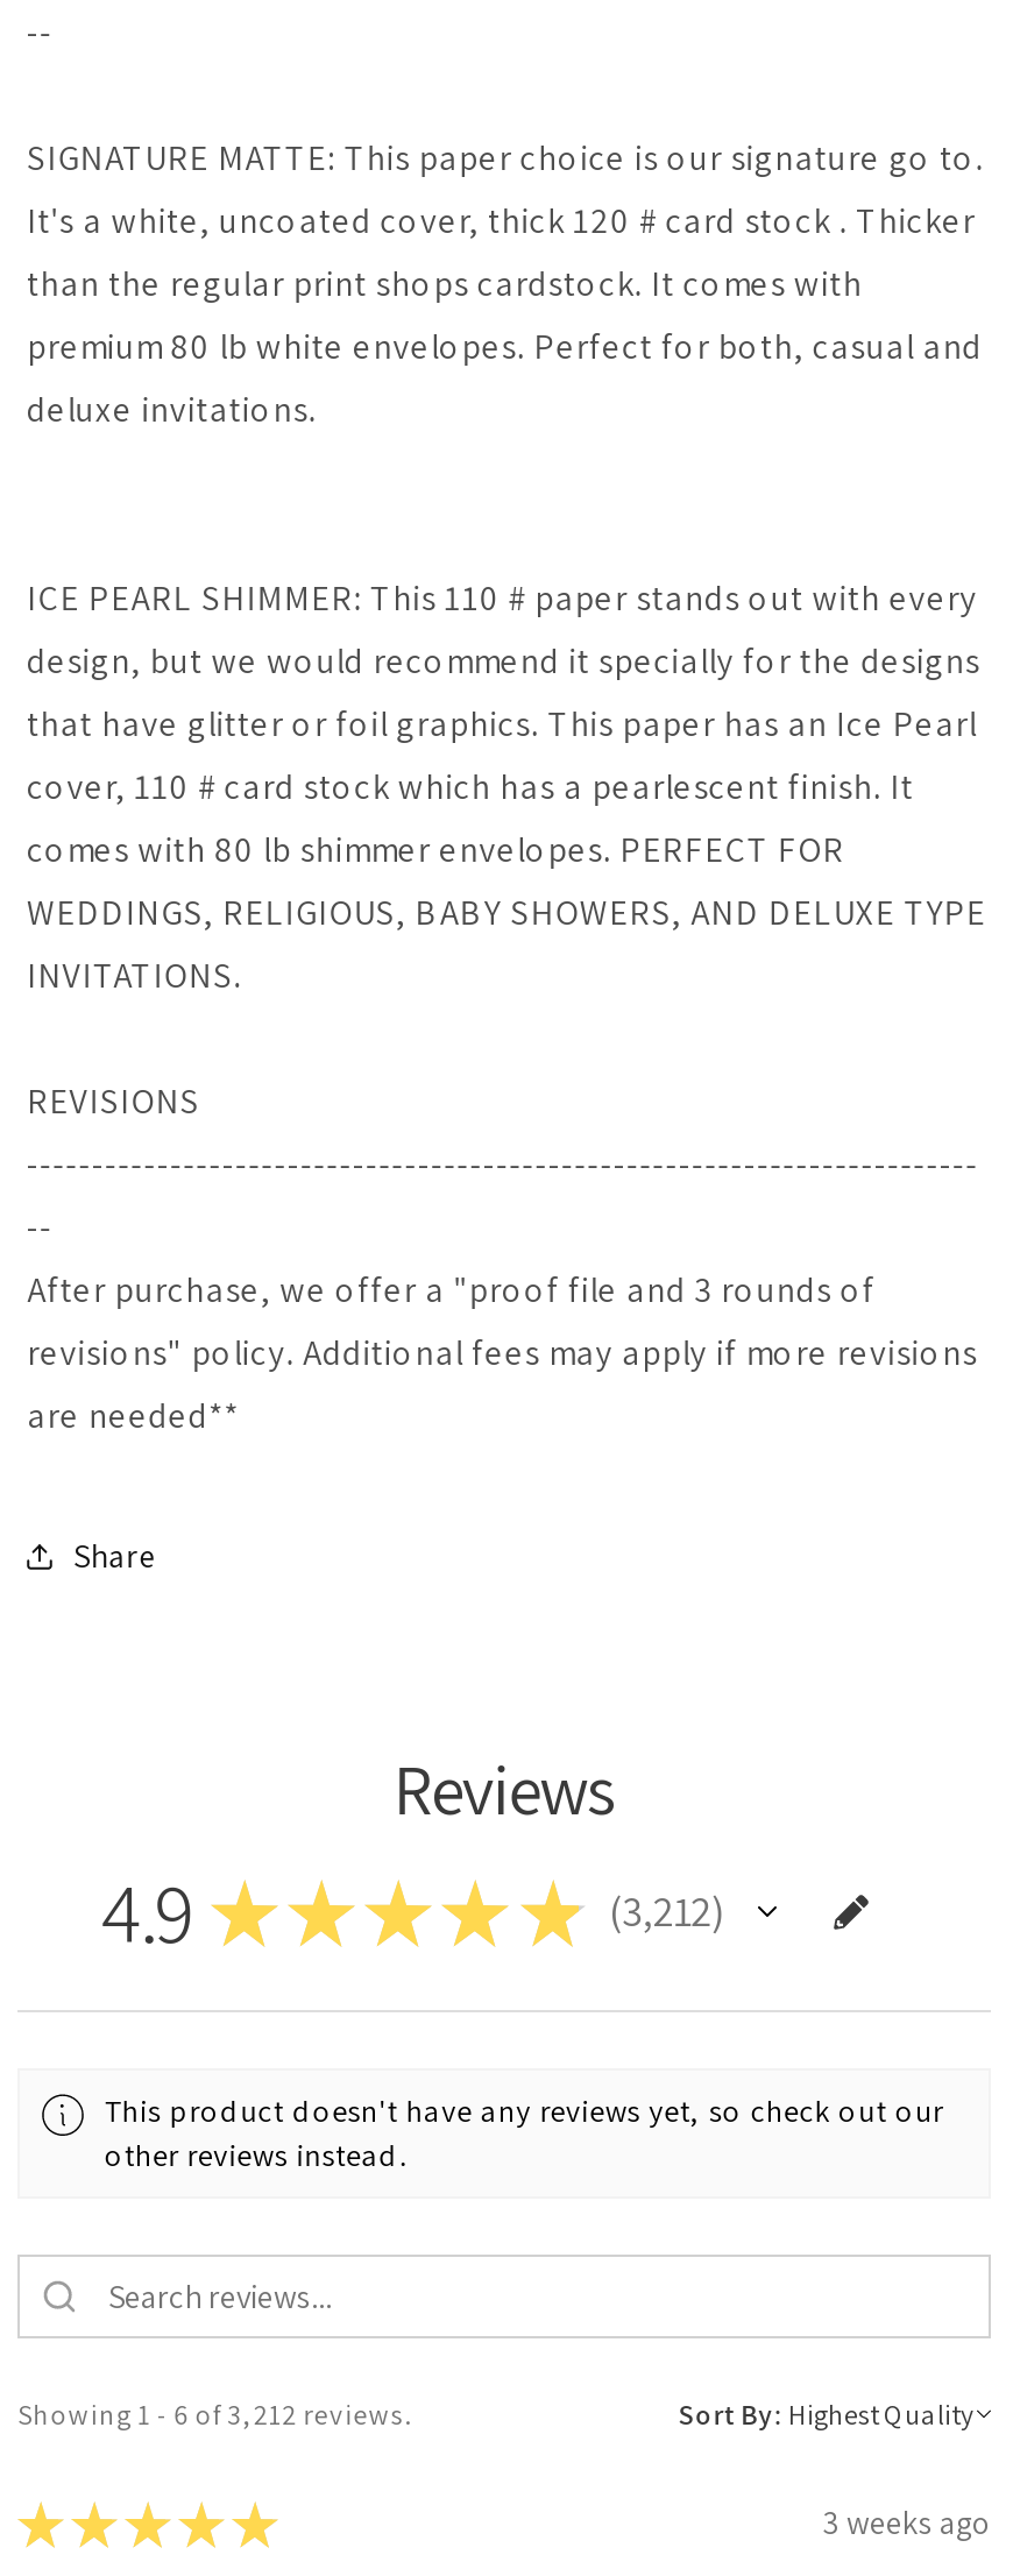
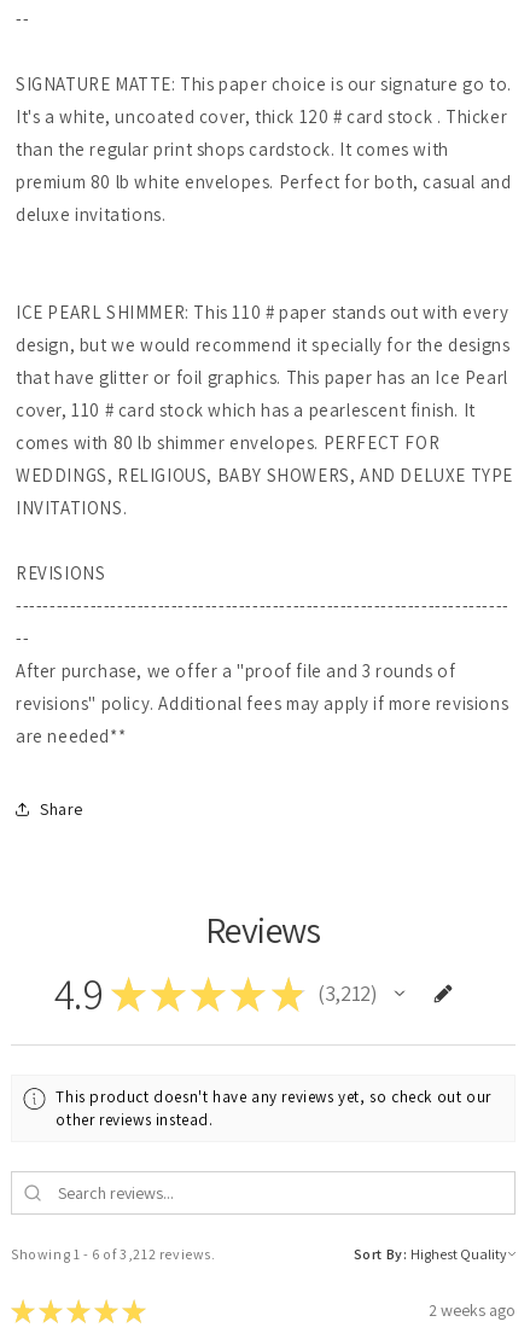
[823,2502,991,2544] 3 weeks ago -> [429,1299,516,1321] 2 weeks ago

